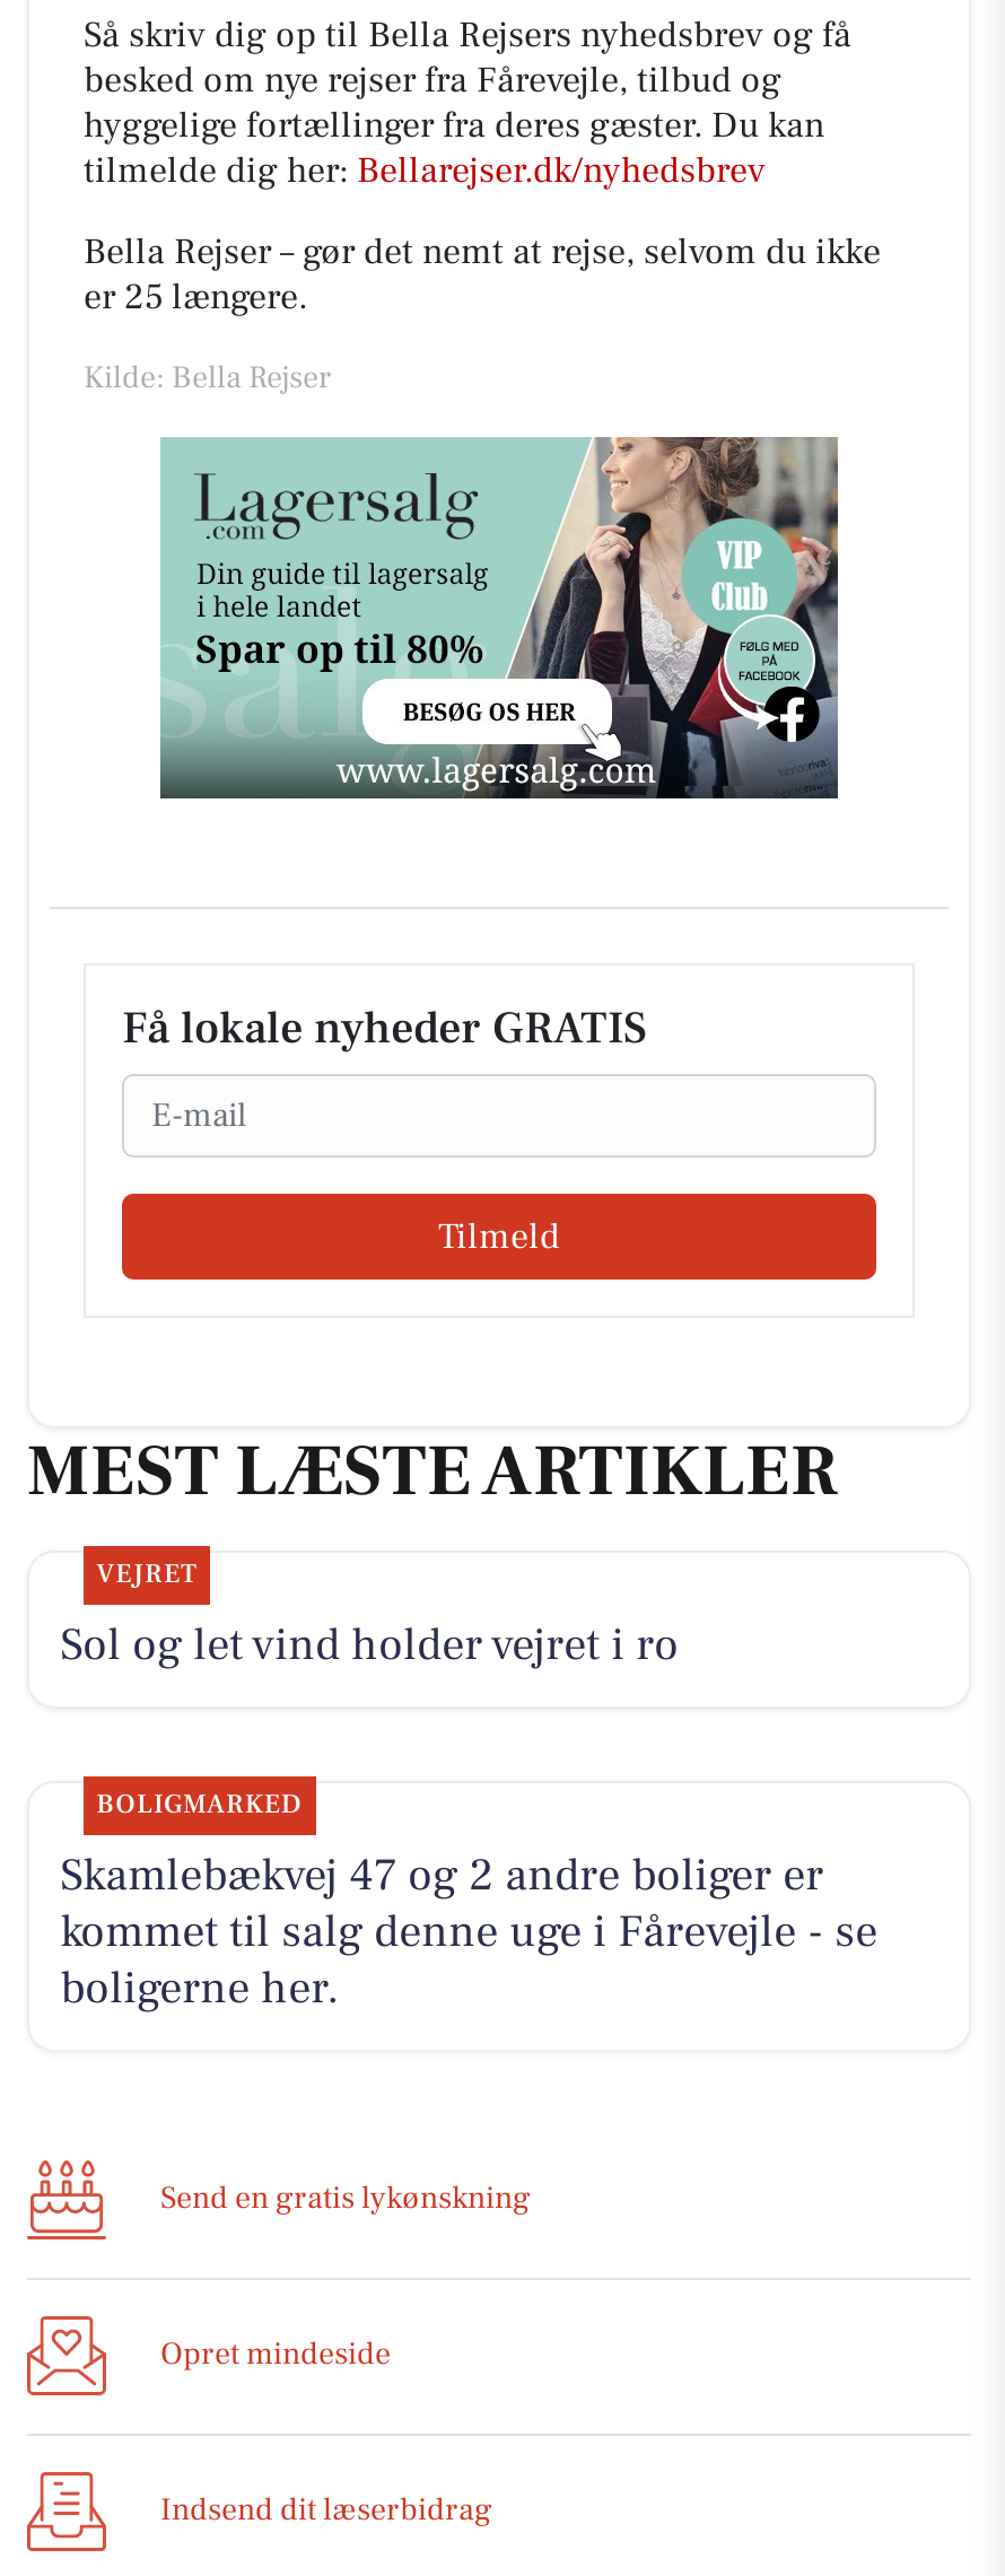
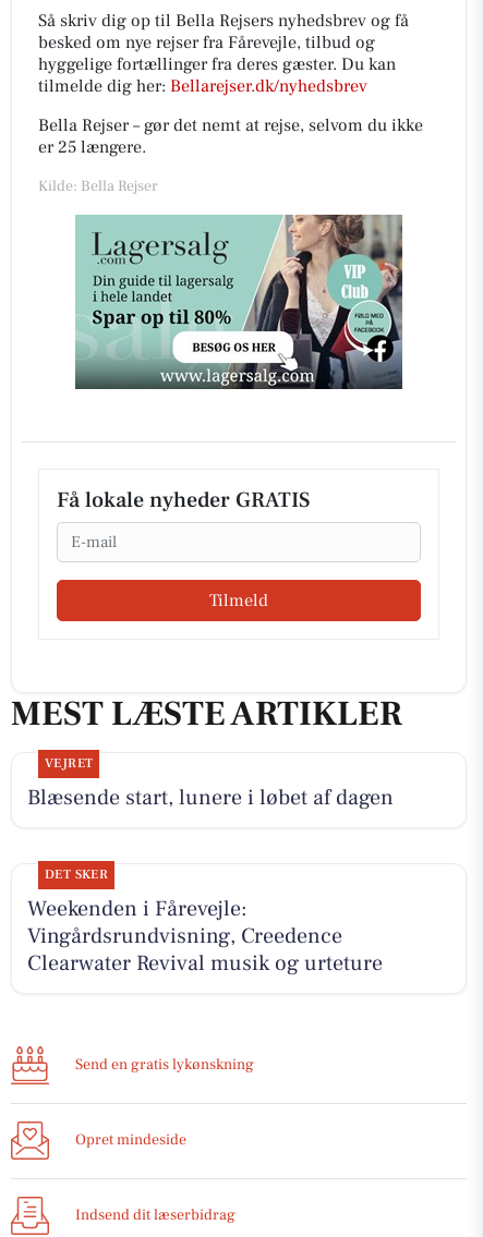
[60,1616,679,1675] Sol og let vind holder vejret i ro -> [27,784,393,812] Blæsende start, lunere i løbet af dagen
[60,1788,878,2019] BOLIGMARKED | Skamlebækvej 47 og 2 andre boliger er | kommet til salg denne uge i Fårevejle - se | boligerne her. -> [27,867,382,978] DET SKER | Weekenden i Fårevejle: | Vingårdsrundvisning, Creedence | Clearwater Revival musik og urteture

